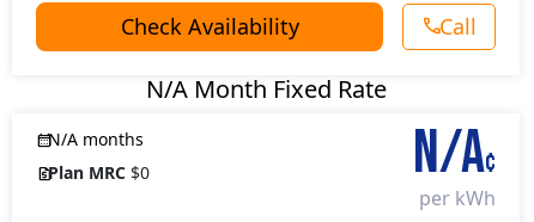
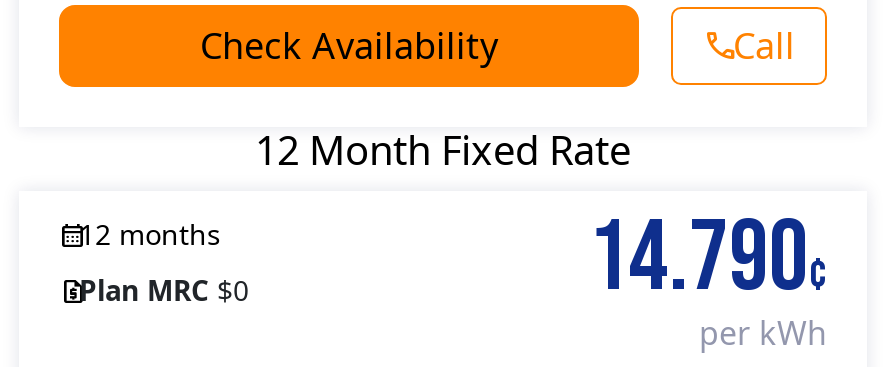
[145,73,386,105] N/A Month Fixed Rate -> [255,123,631,177] 12 Month Fixed Rate
[413,118,496,190] N/A¢ -> [589,199,827,319] 14.790¢
[48,128,144,150] N/A months -> [79,215,221,253] 12 months

